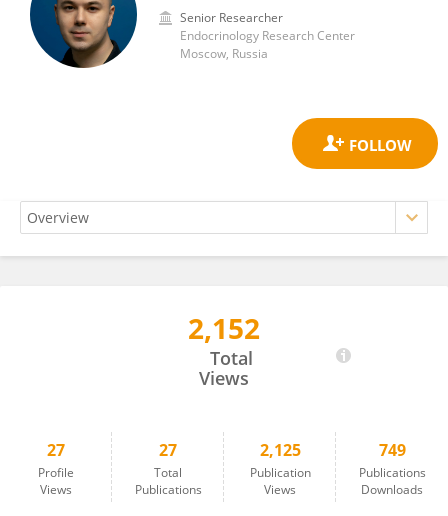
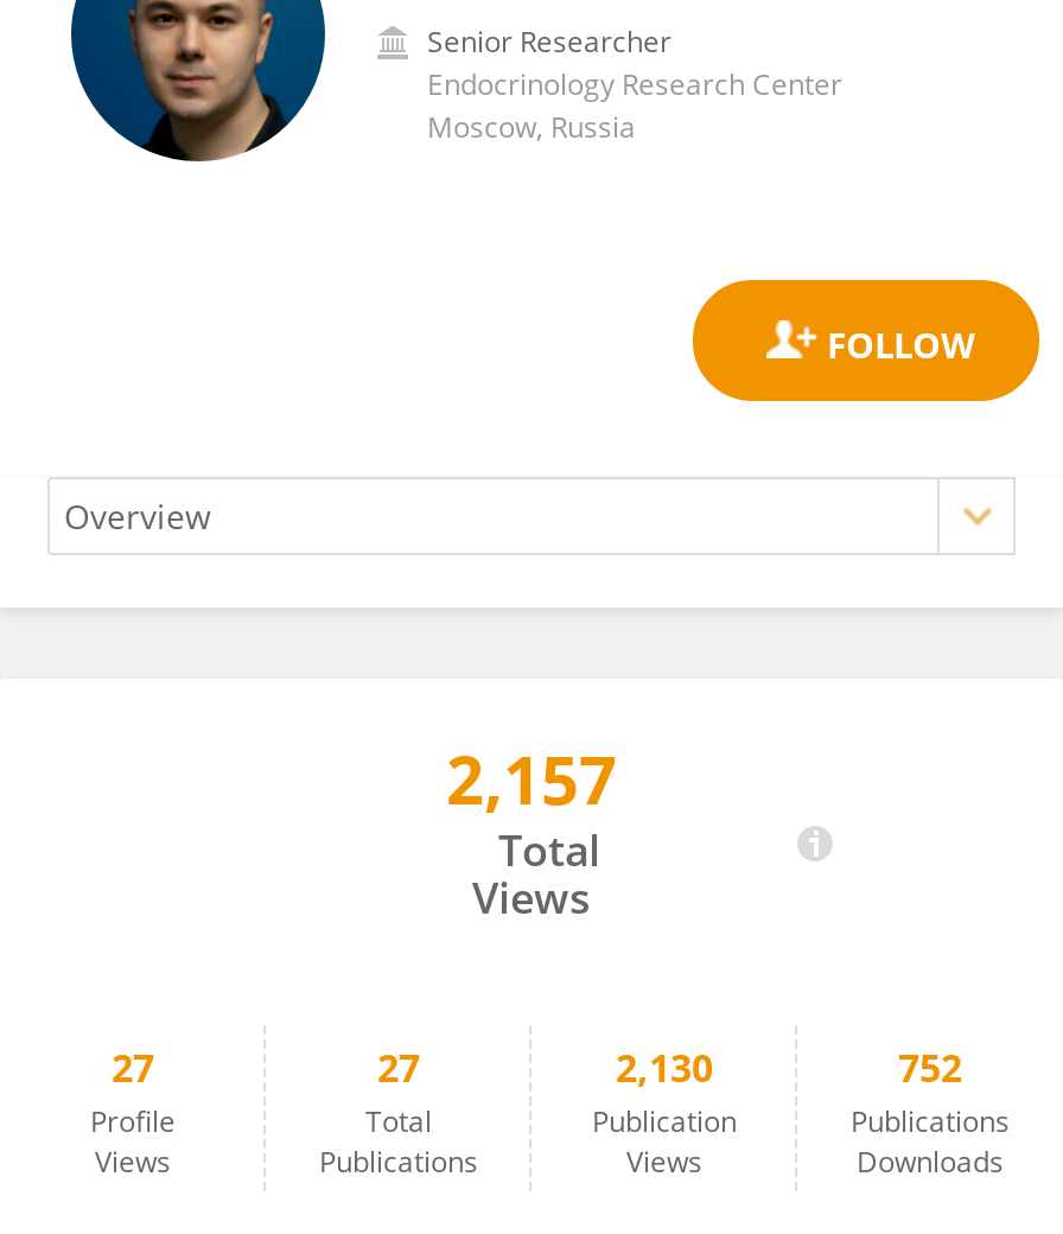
[188,309,260,347] 2,152 -> [446,733,617,823] 2,157
[259,439,300,461] 2,125 -> [616,1042,713,1094] 2,130
[378,439,405,461] 749 -> [898,1042,962,1094] 752

